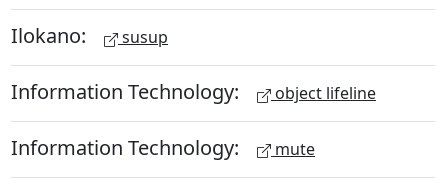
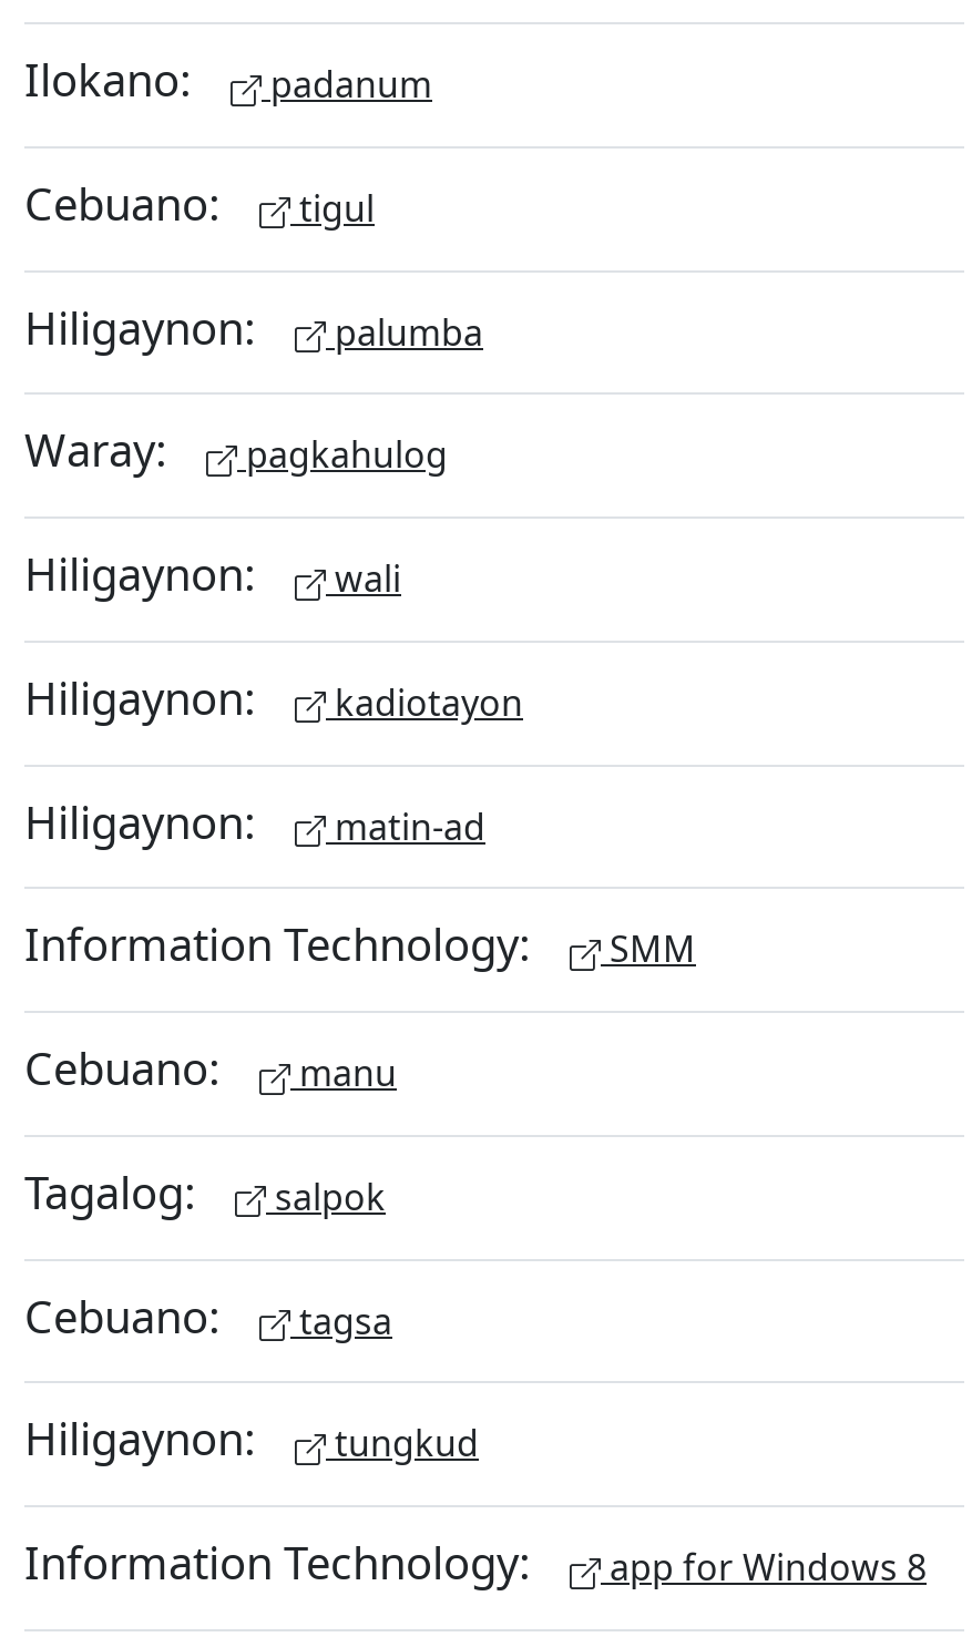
[118,26,168,48] susup -> [24,60,523,852] padanum | Cebuano: | tigul | Hiligaynon: | palumba | Waray: | pagkahulog | Hiligaynon: | wali | Hiligaynon: | kadiotayon | Hiligaynon: | matin-ad
[271,82,376,104] object lifeline -> [24,925,696,1470] SMM | Cebuano: | manu | Tagalog: | salpok | Cebuano: | tagsa | Hiligaynon: | tungkud
[271,138,315,160] mute -> [601,1543,927,1592] app for Windows 8

